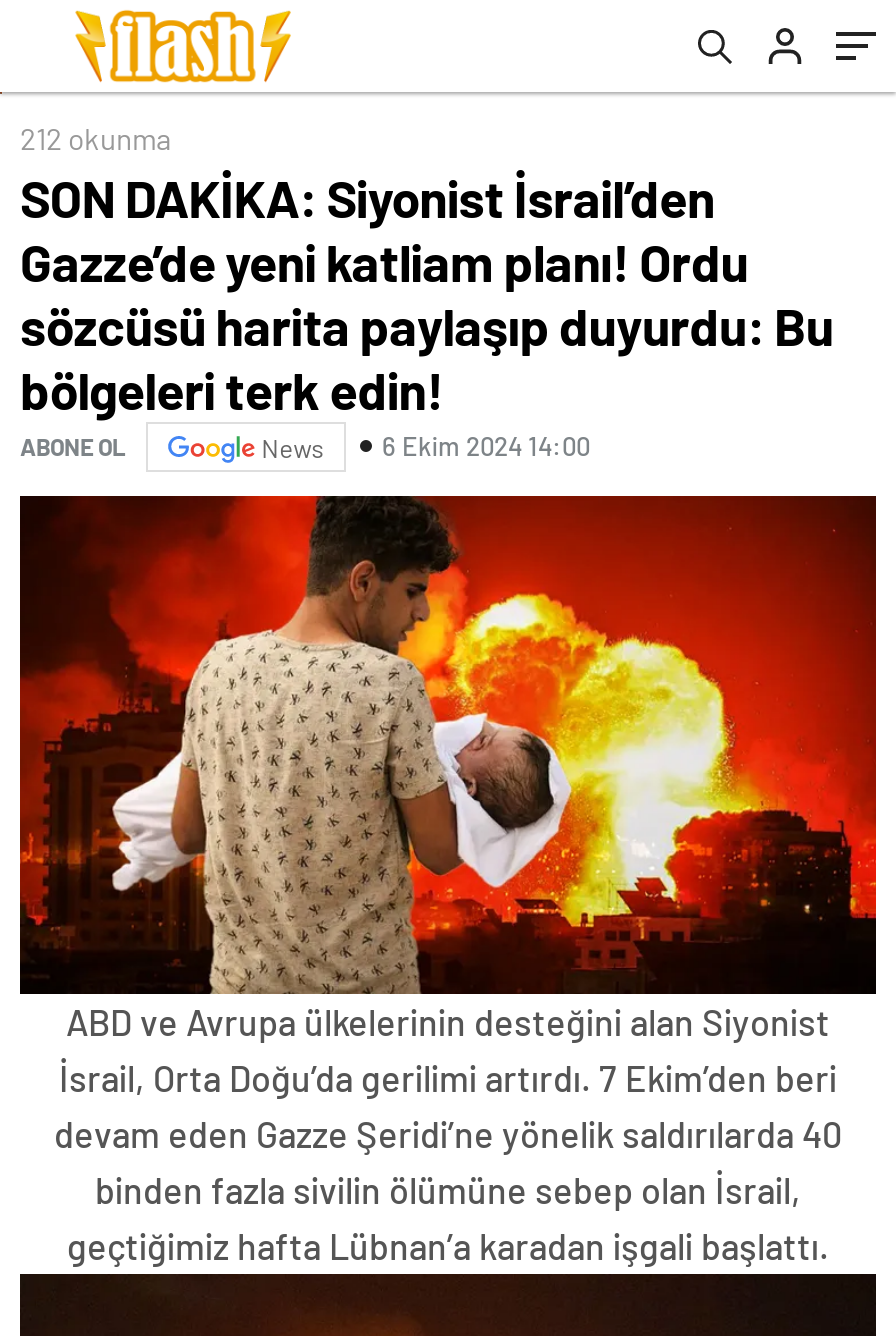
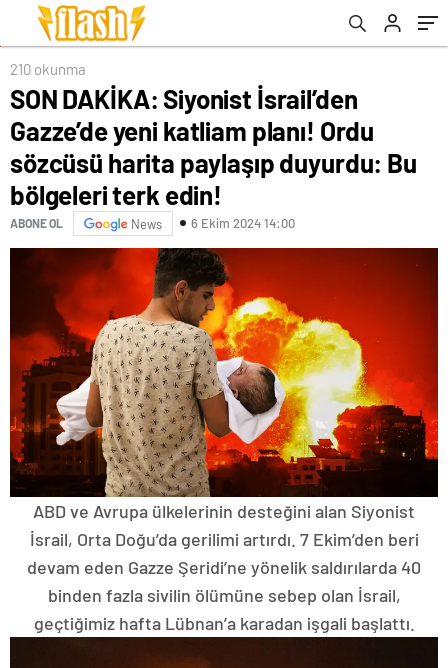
[20,119,172,155] 212 okunma -> [10,60,86,78] 210 okunma

